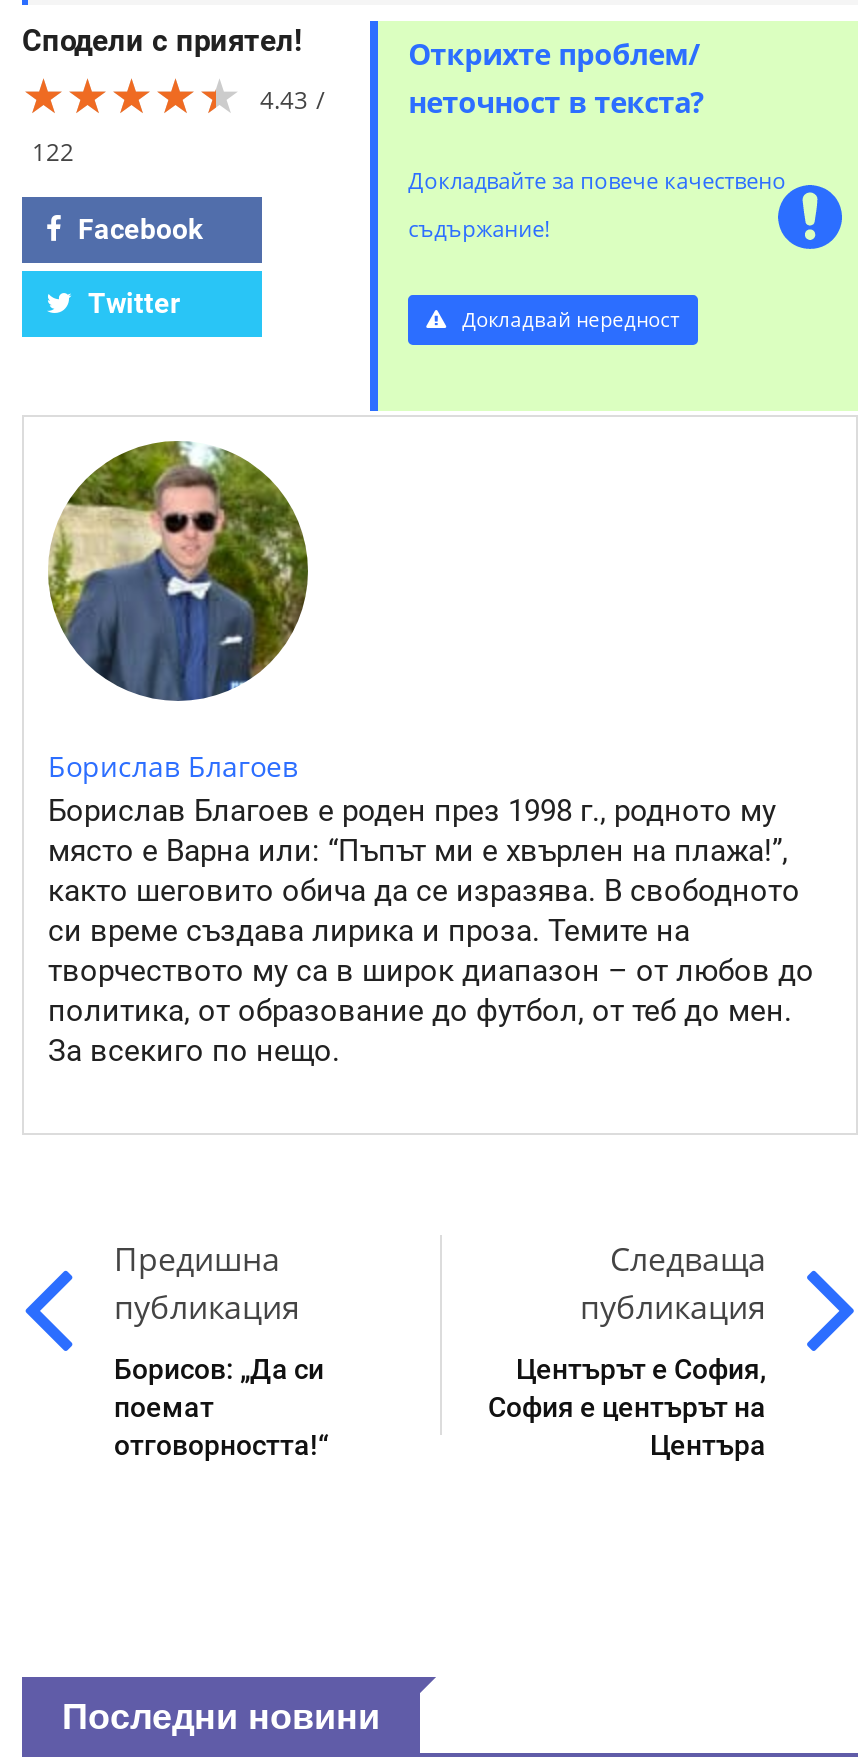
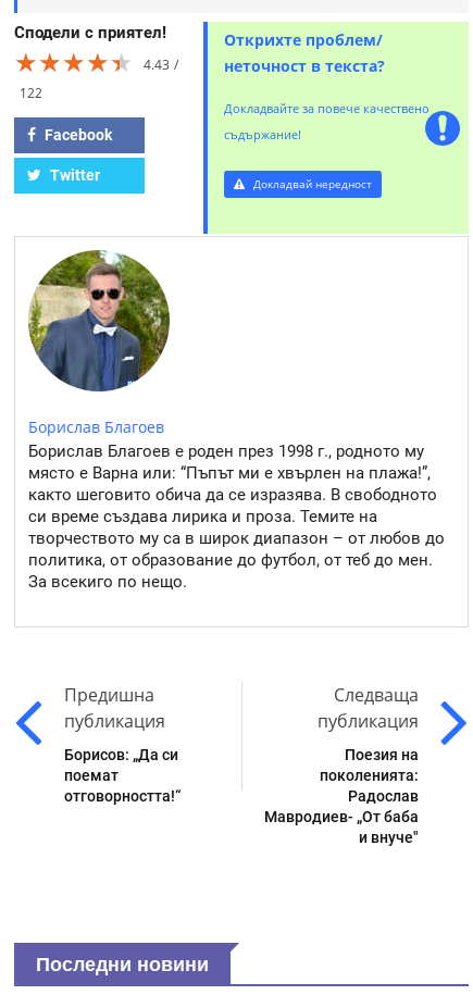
[488,1352,766,1460] Центърът е София, | София е центърът на | Центъра -> [264,746,419,846] Поезия на | поколенията: | Радослав | Мавродиев- „От баба | и внуче"

